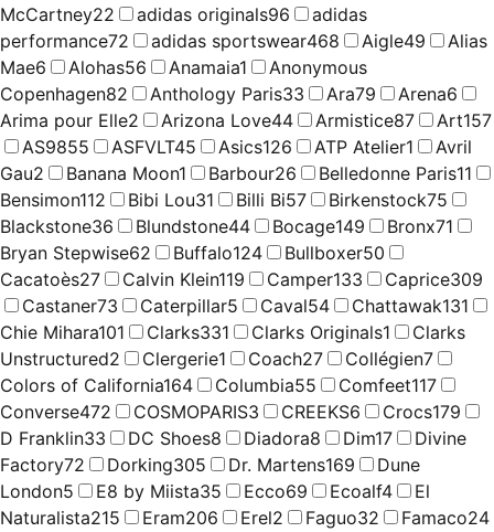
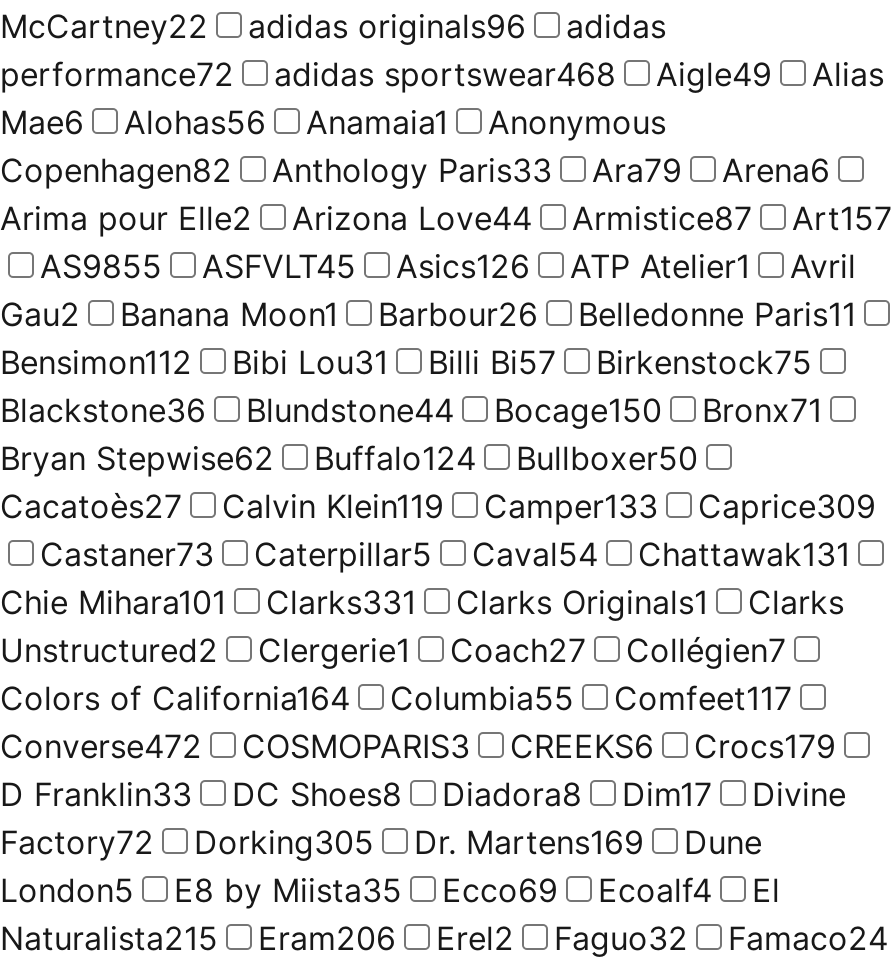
[0,215,453,237] Blackstone36 Blundstone44 Bocage149 Bronx71 -> [0,390,822,430] Blackstone36 Blundstone44 Bocage150 Bronx71

